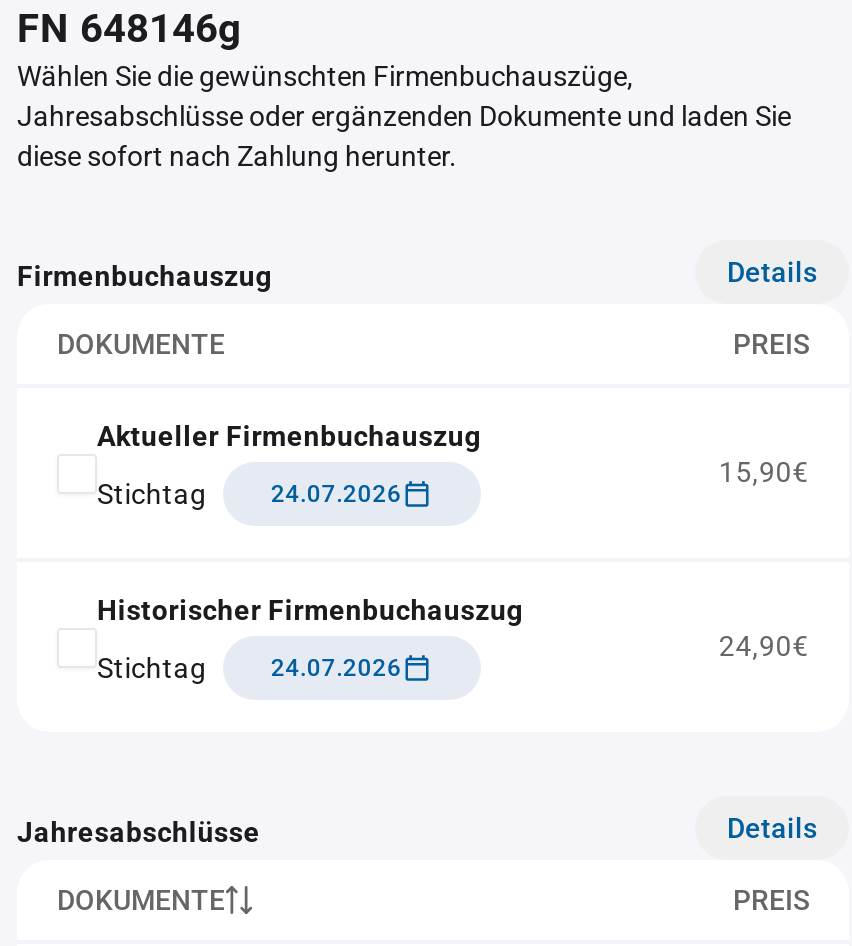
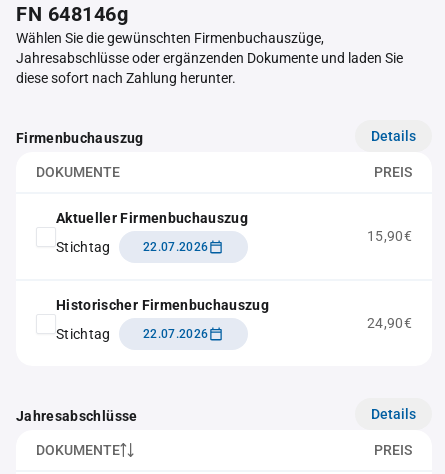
[271,480,402,508] 24.07.2026 -> [143,240,208,254] 22.07.2026
[271,654,402,682] 24.07.2026 -> [143,327,208,341] 22.07.2026

